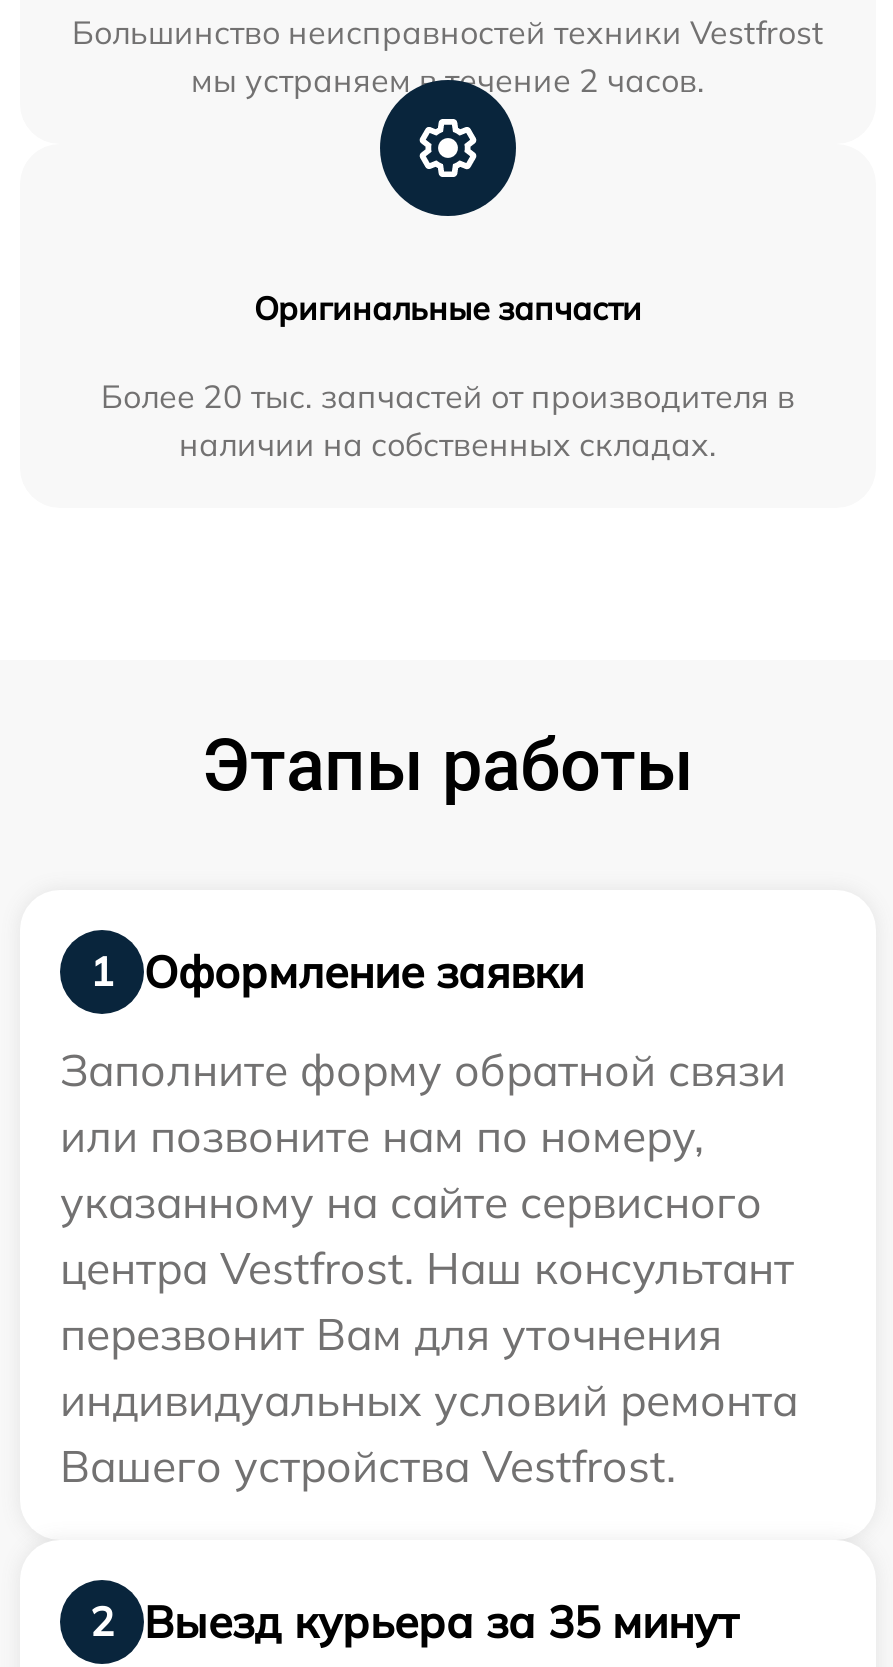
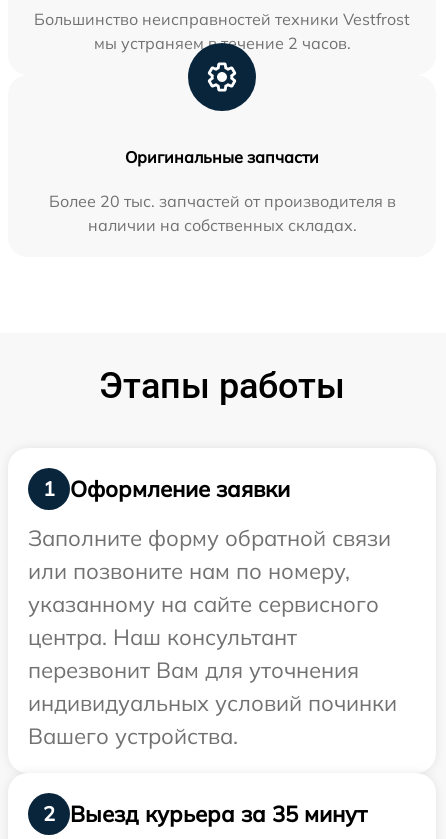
[60,1241,794,1297] центра Vestfrost. Наш консультант -> [28,623,297,651] центра. Наш консультант
[60,1373,798,1495] индивидуальных условий ремонта | Вашего устройства Vestfrost. -> [28,689,397,750] индивидуальных условий починки | Вашего устройства.

